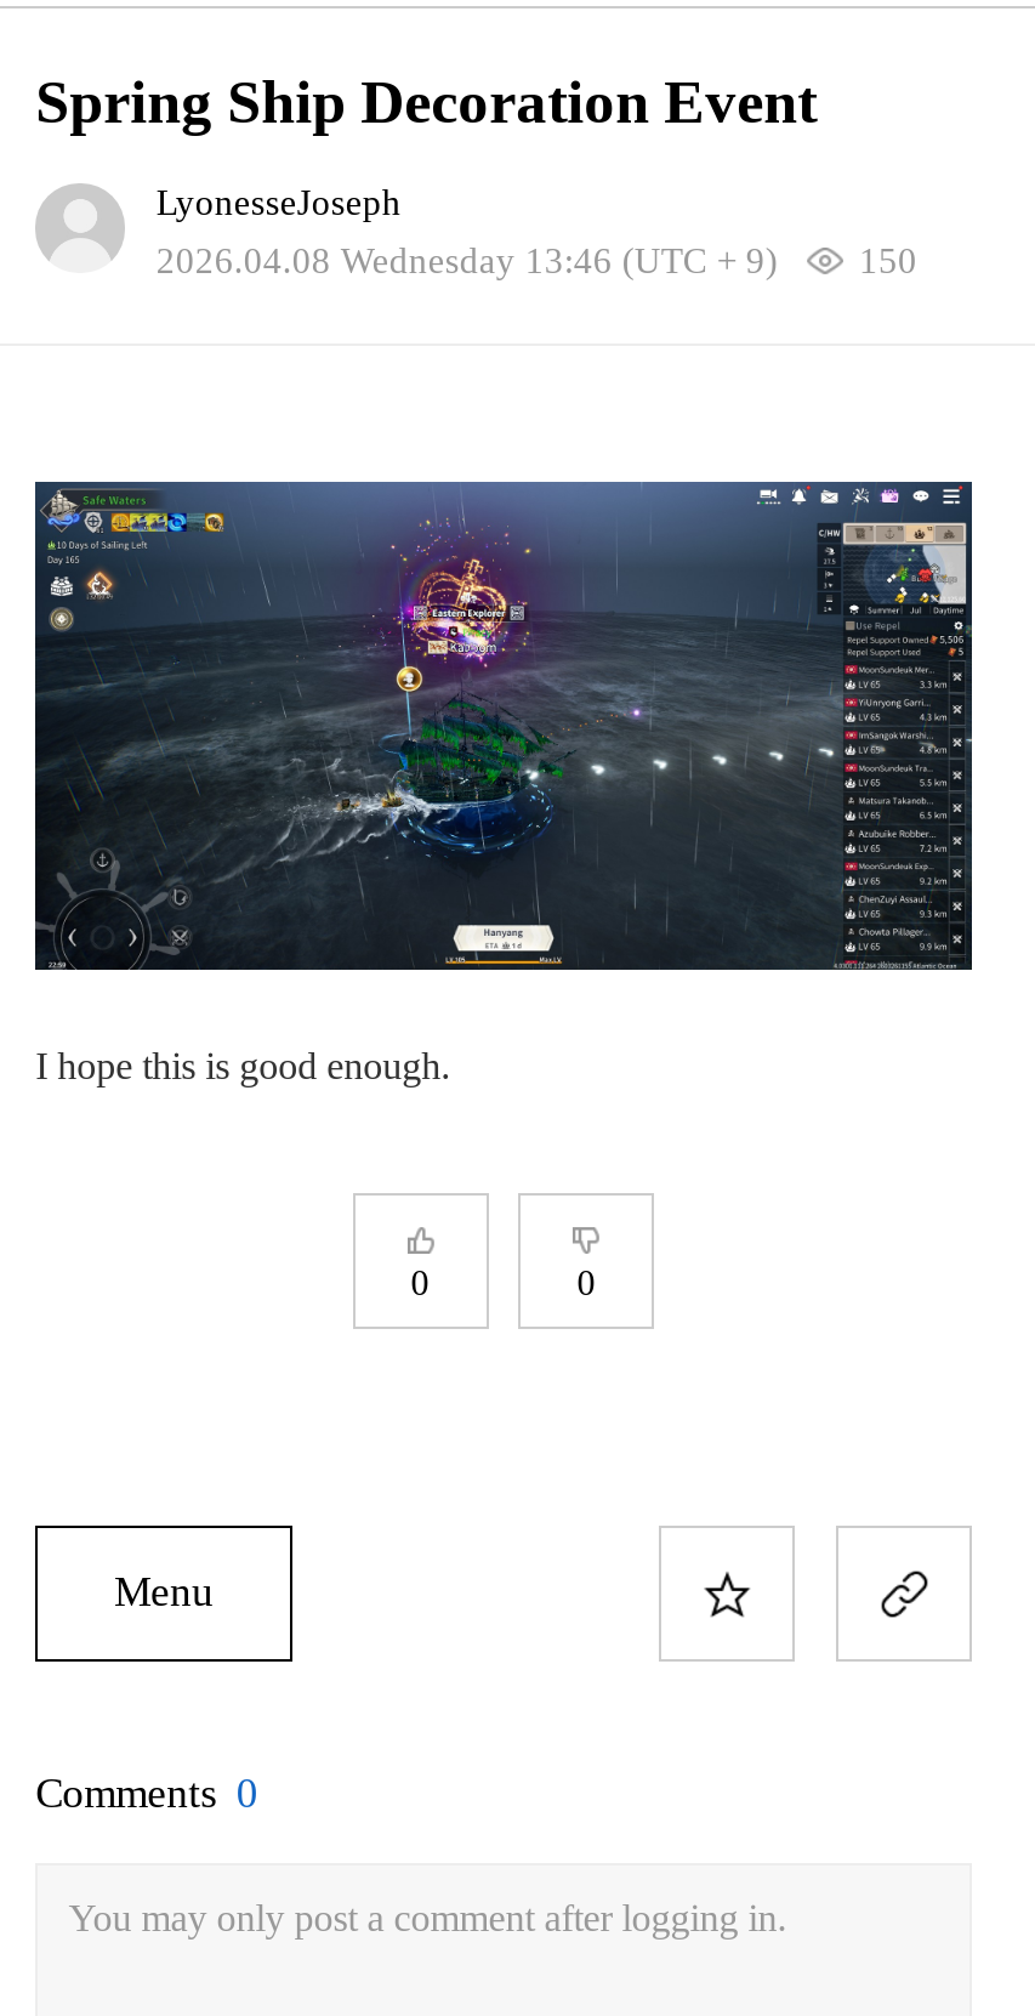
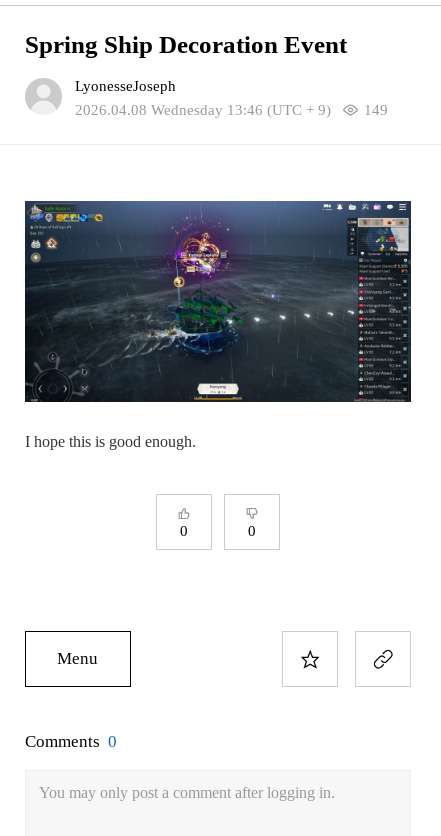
[859,241,917,280] 150 -> [364,102,388,118] 149

